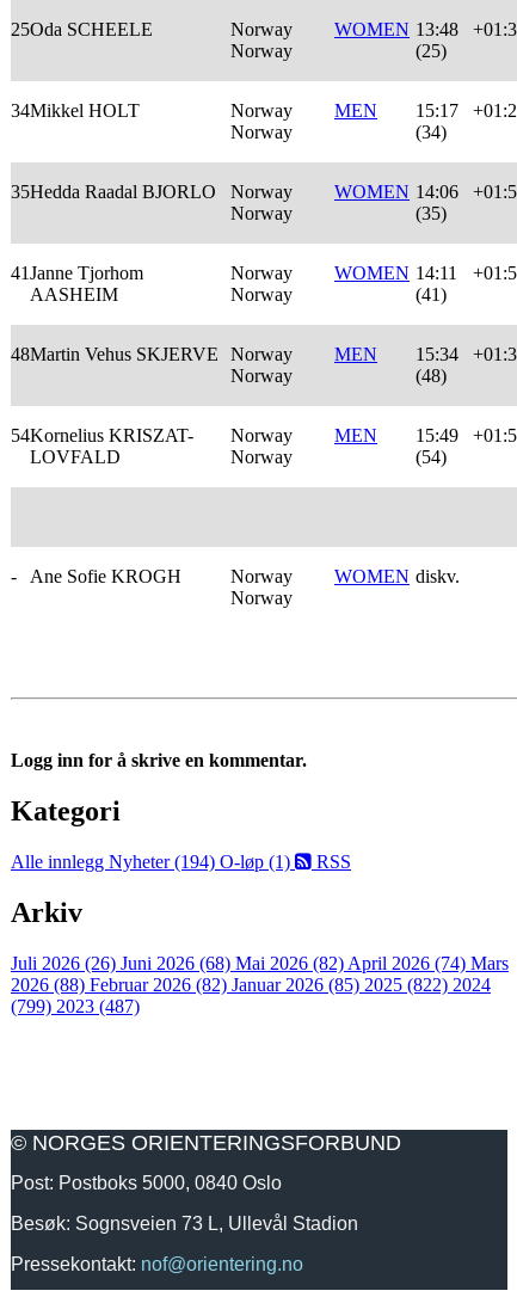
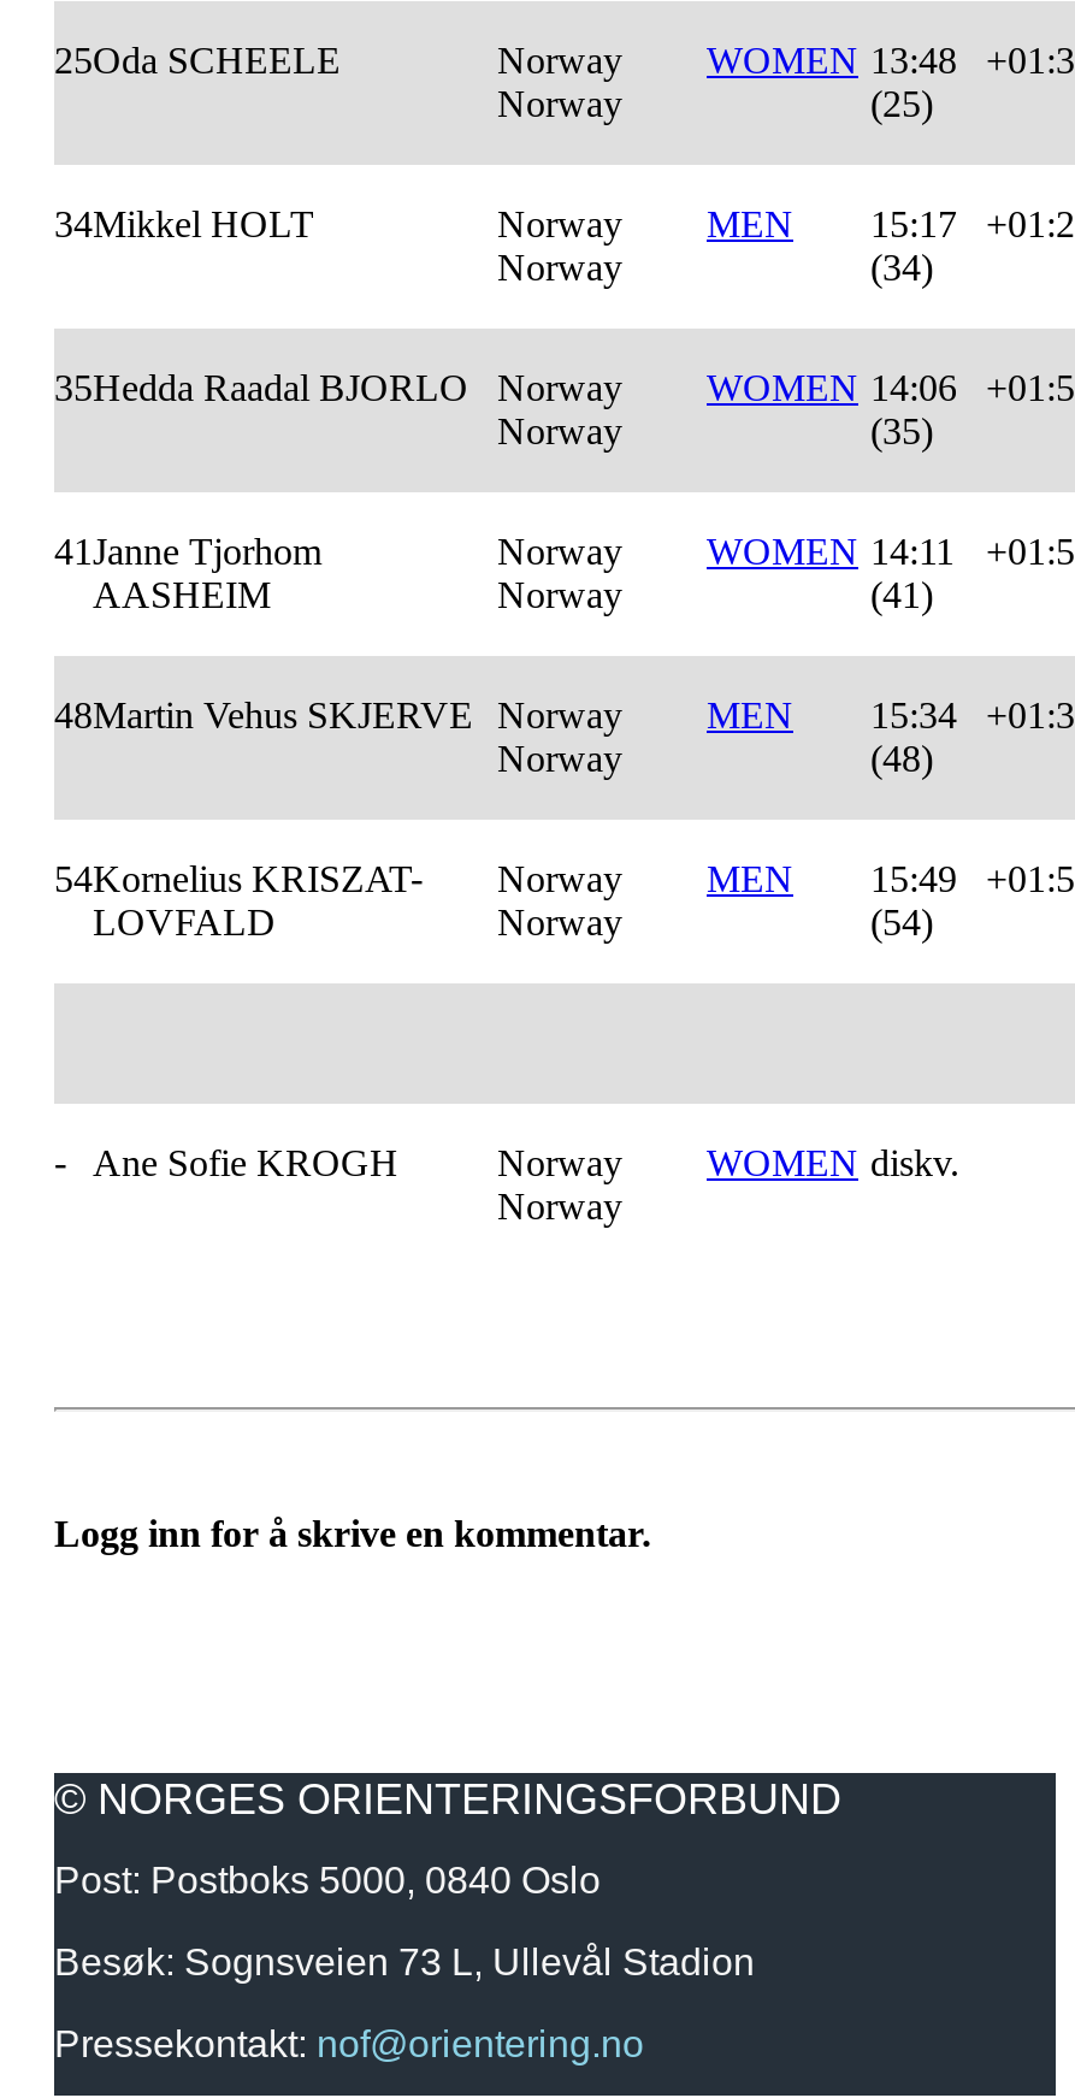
[11,796,509,1016] Kategori | Alle innlegg Nyheter (194) O-løp (1) | RSS | Arkiv | Juli 2026 (26) Juni 2026 (68) Mai 2026 (82) April 2026 (74) Mars | 2026 (88) Februar 2026 (82) Januar 2026 (85) 2025 (822) 2024 | (799) 2023 (487) -> none

